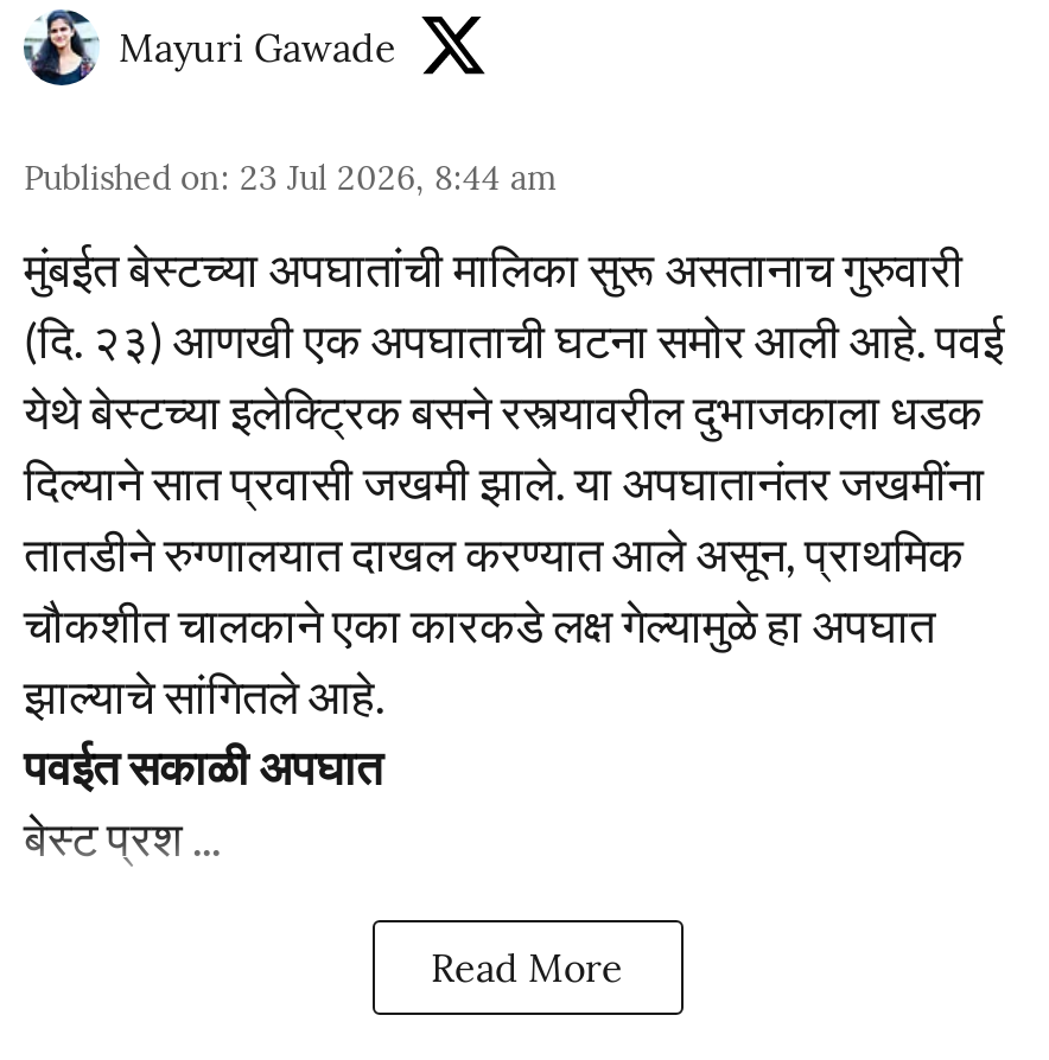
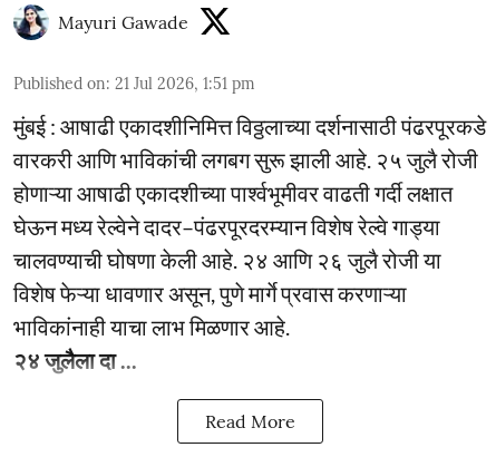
[24,157,558,199] Published on: 23 Jul 2026, 8:44 am -> [13,74,255,94] Published on: 21 Jul 2026, 1:51 pm
[24,240,1004,866] मुंबईत बेस्टच्या अपघातांची मालिका सुरू असतानाच गुरुवारी | (दि. २३) आणखी एक अपघाताची घटना समोर आली आहे. पवई | येथे बेस्टच्या इलेक्ट्रिक बसने रस्त्यावरील दुभाजकाला धडक | दिल्याने सात प्रवासी जखमी झाले. या अपघातानंतर जखमींना | तातडीने रुग्णालयात दाखल करण्यात आले असून, प्राथमिक | चौकशीत चालकाने एका कारकडे लक्ष गेल्यामुळे हा अपघात | झाल्याचे सांगितले आहे. | पवईत सकाळी अपघात | बेस्ट प्रश ... -> [13,113,486,373] मुंबई : आषाढी एकादशीनिमित्त विठ्ठलाच्या दर्शनासाठी पंढरपूरकडे | वारकरी आणि भाविकांची लगबग सुरू झाली आहे. २५ जुलै रोजी | होणाऱ्या आषाढी एकादशीच्या पार्श्वभूमीवर वाढती गर्दी लक्षात | घेऊन मध्य रेल्वेने दादर–पंढरपूरदरम्यान विशेष रेल्वे गाड्या | चालवण्याची घोषणा केली आहे. २४ आणि २६ जुलै रोजी या | विशेष फेऱ्या धावणार असून, पुणे मार्गे प्रवास करणाऱ्या | भाविकांनाही याचा लाभ मिळणार आहे. | २४ जुलैला दा ...

